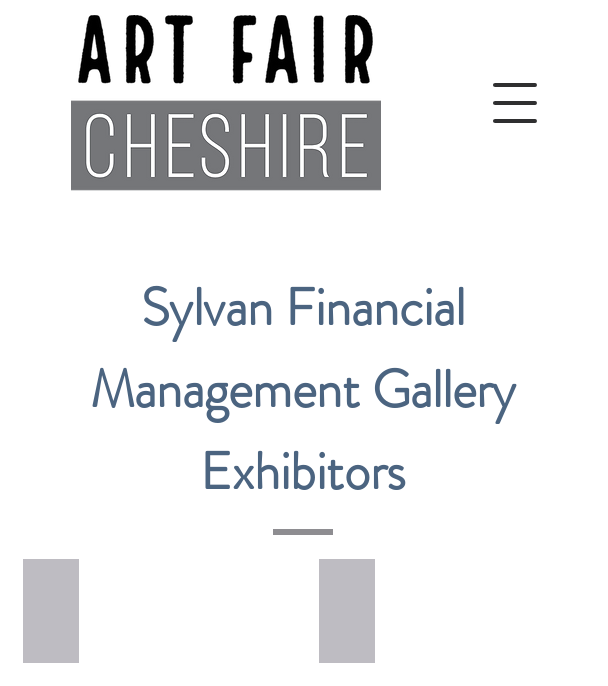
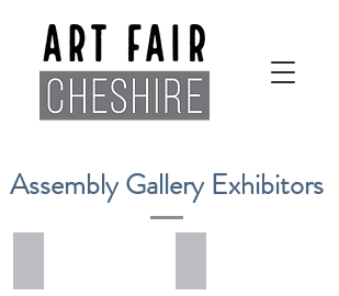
[90,271,516,509] Sylvan Financial | Management Gallery | Exhibitors -> [10,164,324,205] Assembly Gallery Exhibitors

